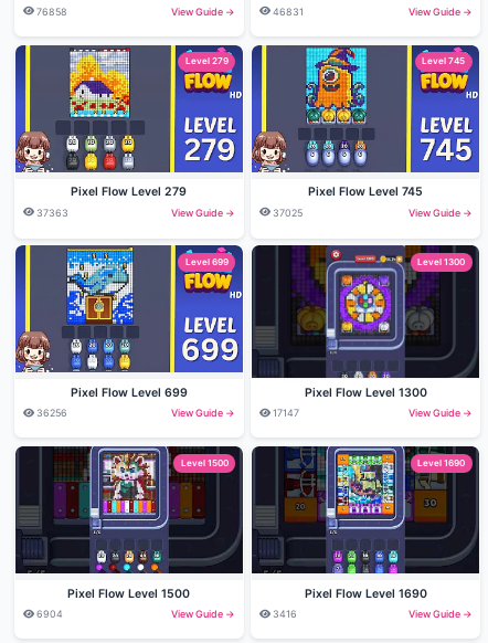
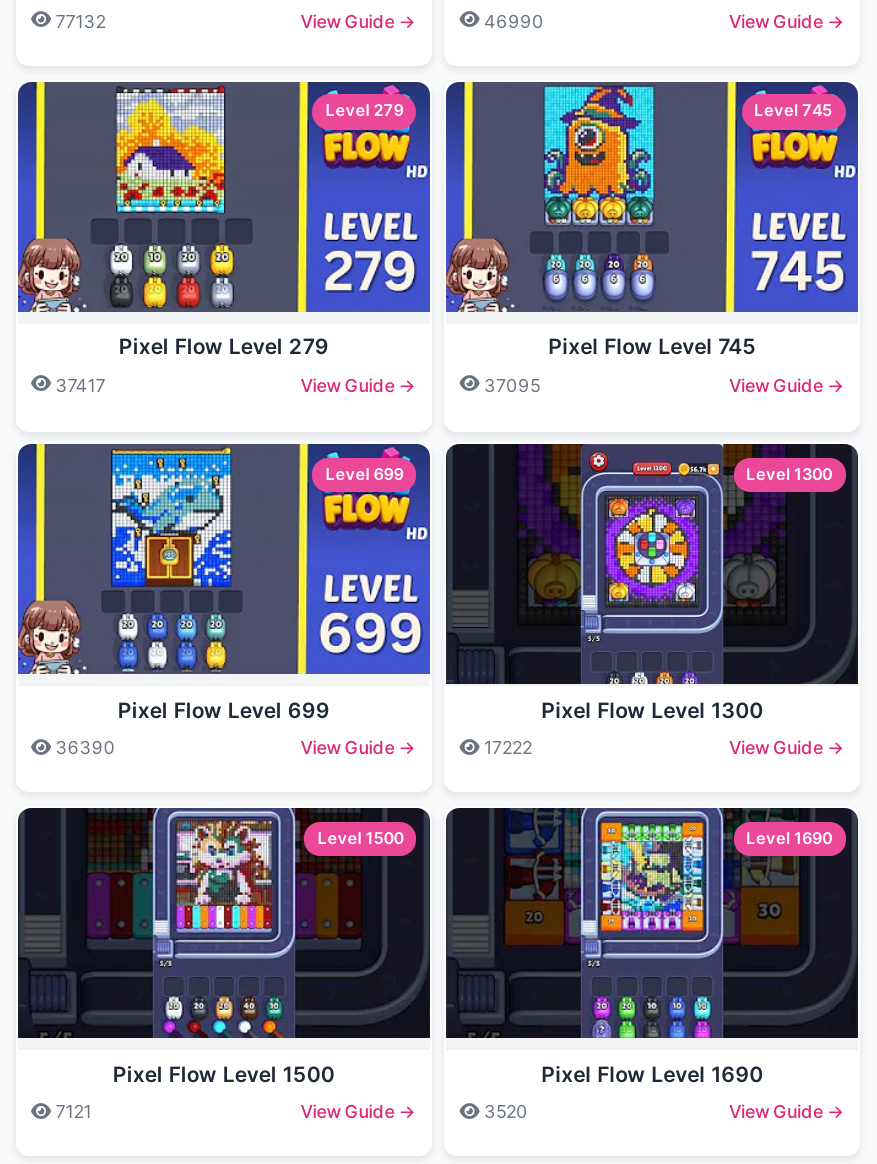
[36,5,67,17] 76858 -> [55,10,105,32] 77132
[273,5,304,17] 46831 -> [484,10,544,32] 46990
[36,206,68,218] 37363 -> [55,373,105,395] 37417
[273,206,302,218] 37025 -> [484,373,540,395] 37095
[36,407,67,419] 36256 -> [55,737,115,759] 36390
[273,407,299,419] 17147 -> [484,737,532,759] 17222
[36,608,63,620] 6904 -> [55,1100,91,1122] 7121
[273,608,297,620] 3416 -> [484,1100,528,1122] 3520

